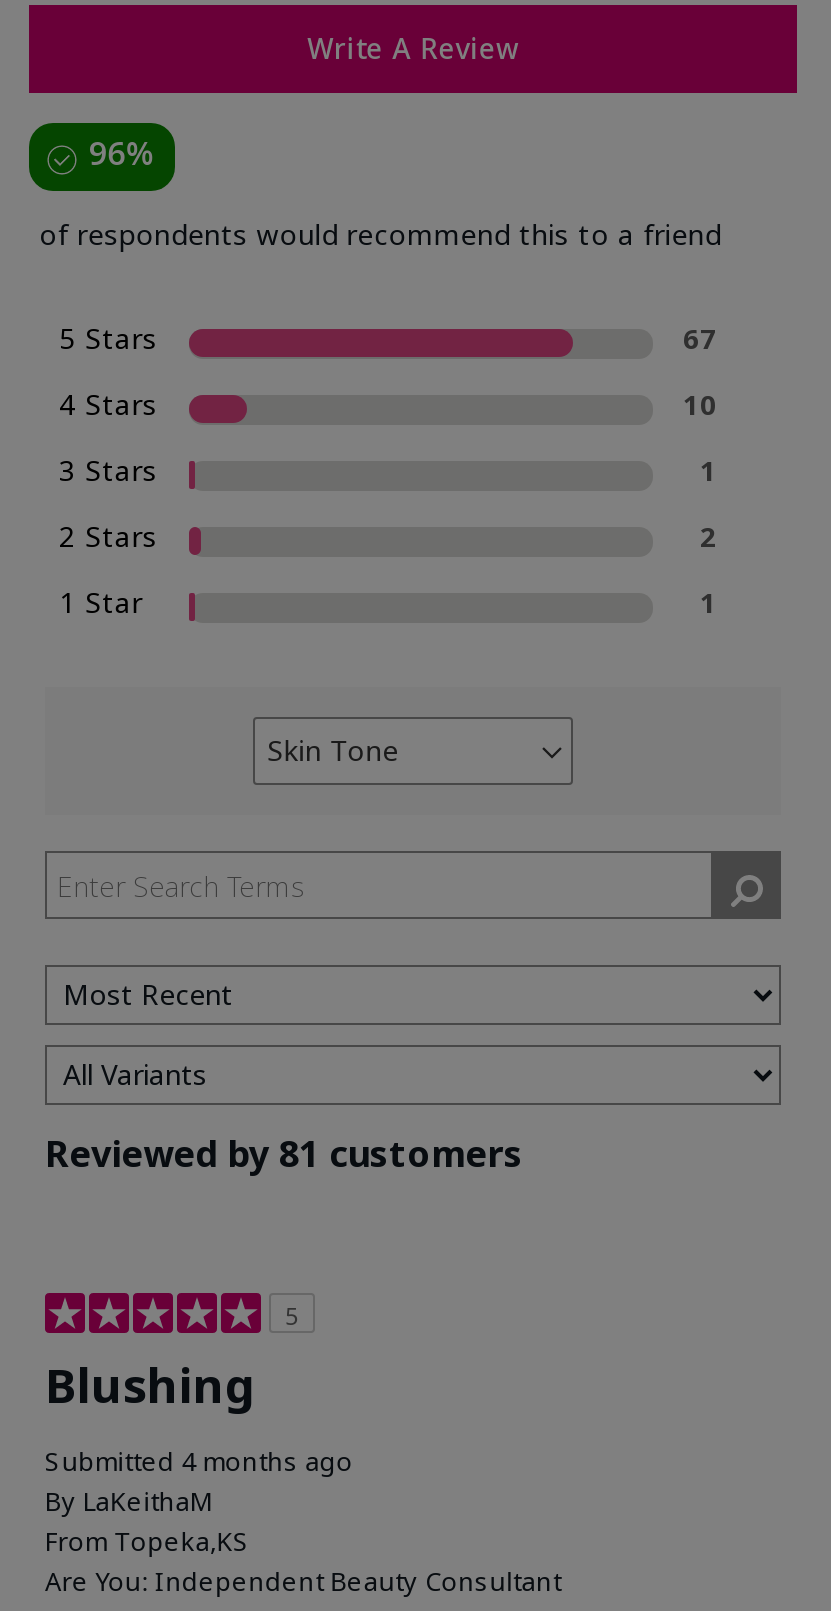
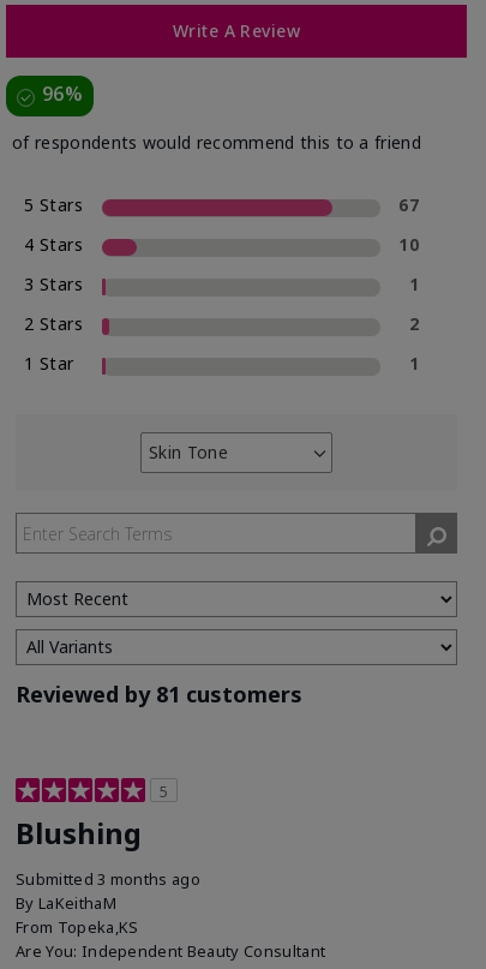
[45,1443,353,1479] Submitted 4 months ago -> [16,868,200,890] Submitted 3 months ago

